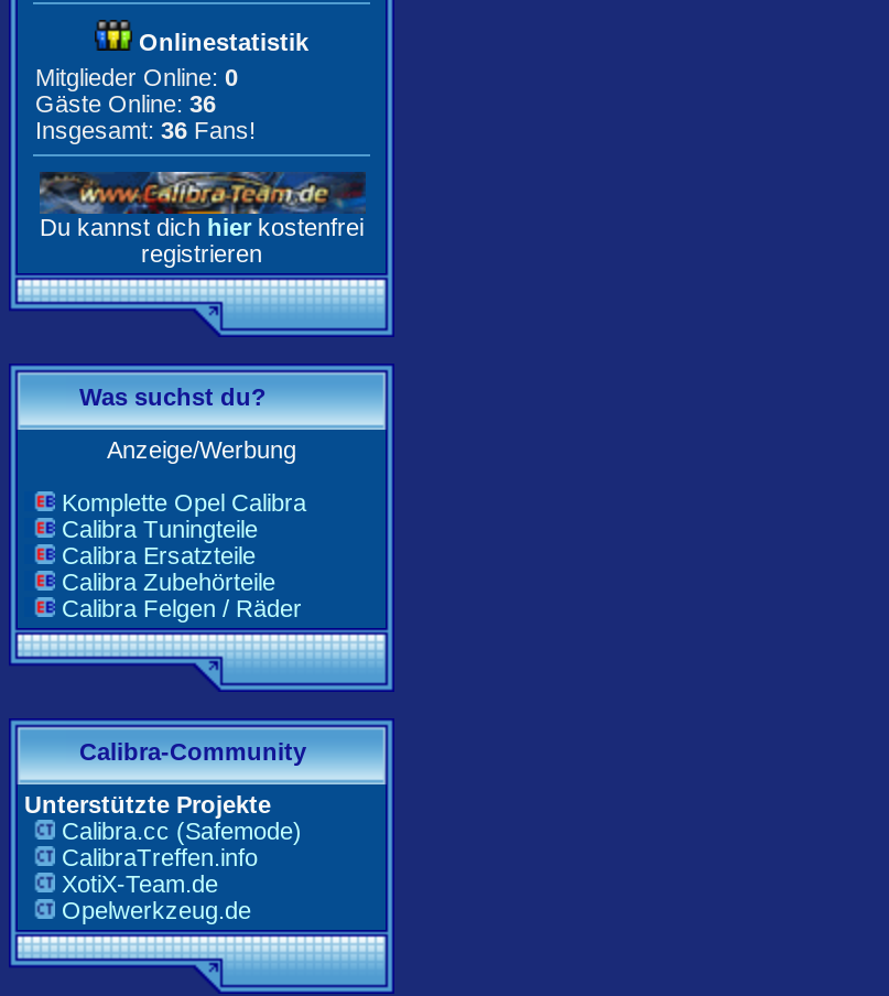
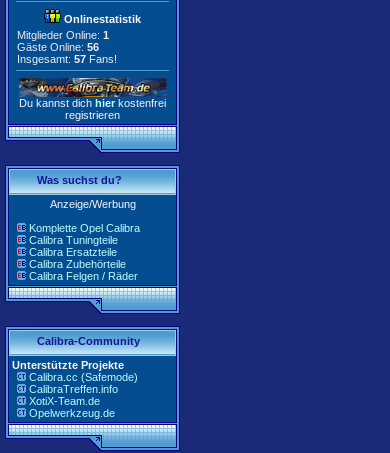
[35,63,238,89] Mitglieder Online: 0 -> [17,28,109,40] Mitglieder Online: 1
[35,89,216,116] Gäste Online: 36 -> [17,40,99,52] Gäste Online: 56
[35,116,256,142] Insgesamt: 36 Fans! -> [17,52,117,64] Insgesamt: 57 Fans!

